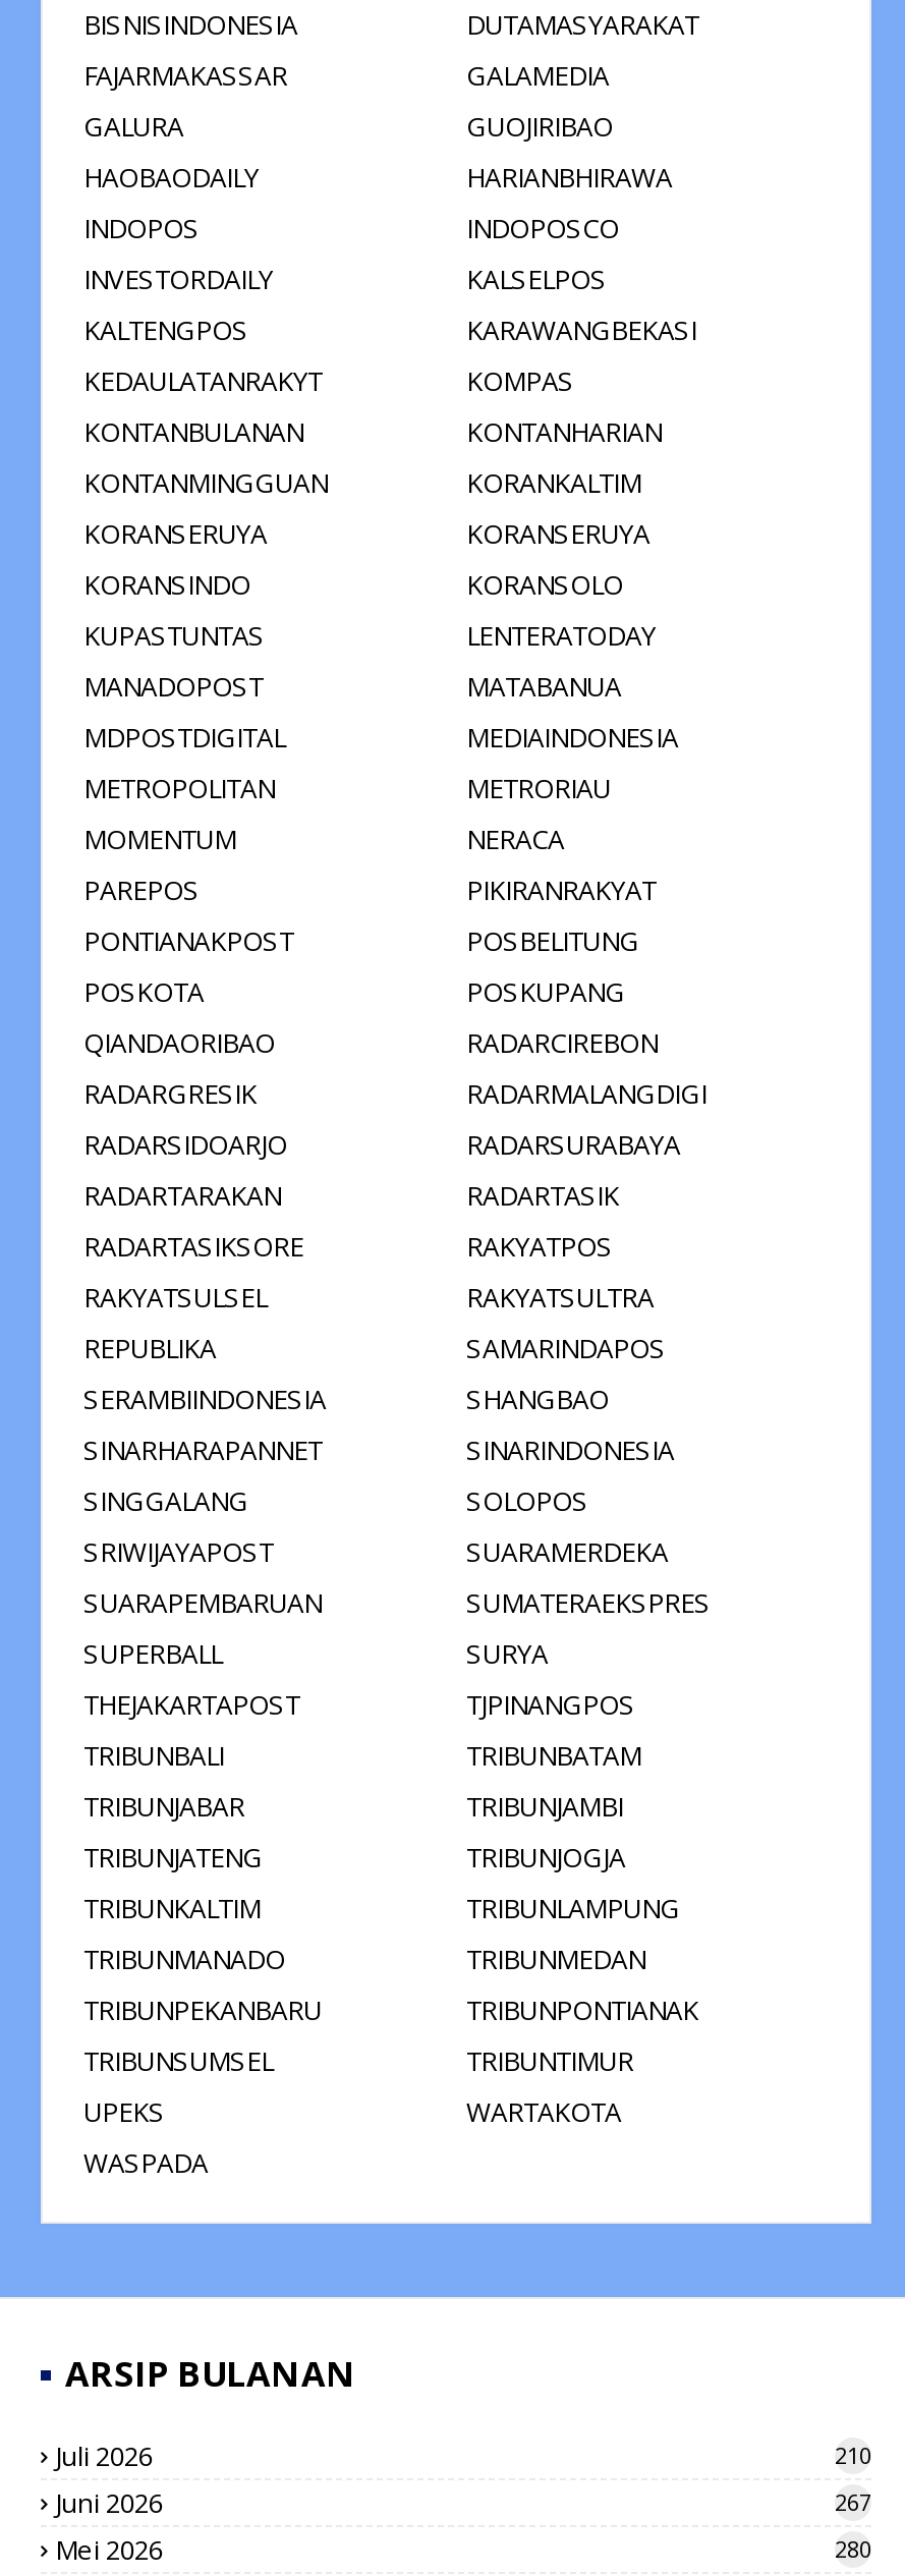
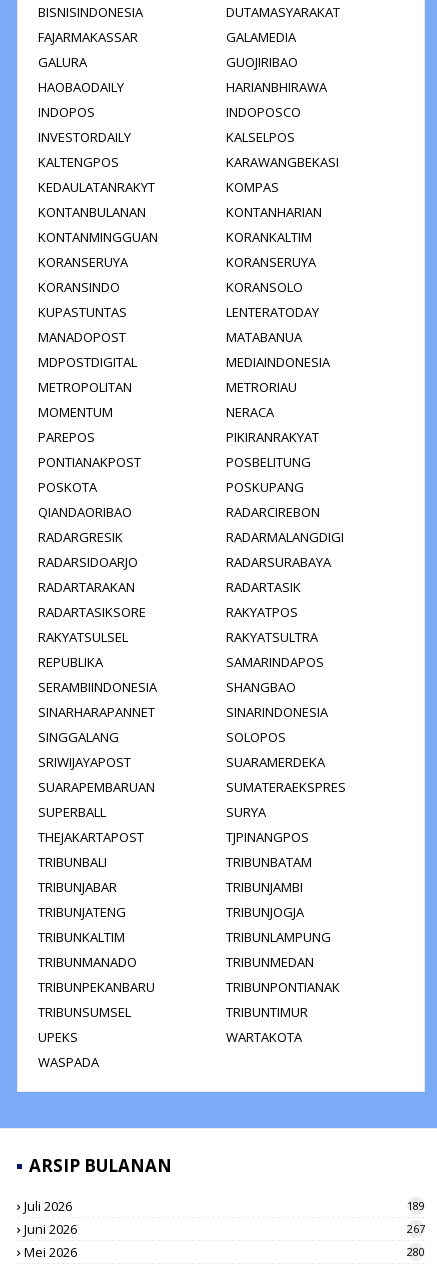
[835,2441,871,2471] 210 -> [407,1198,425,1213] 189

